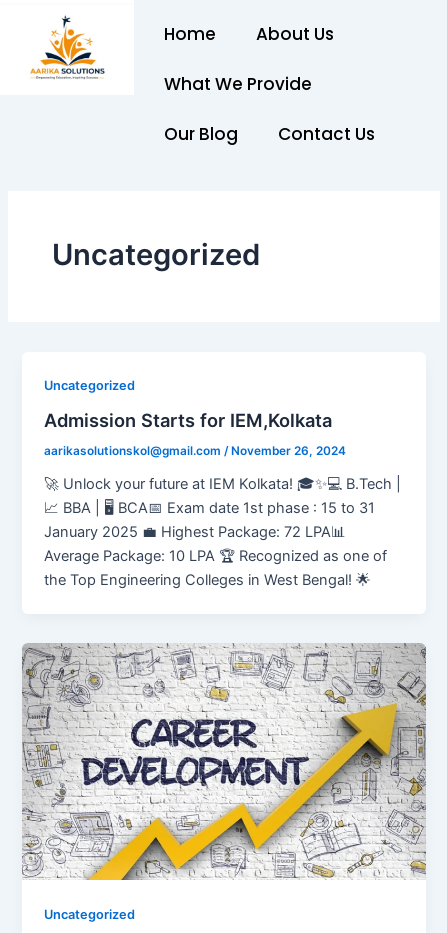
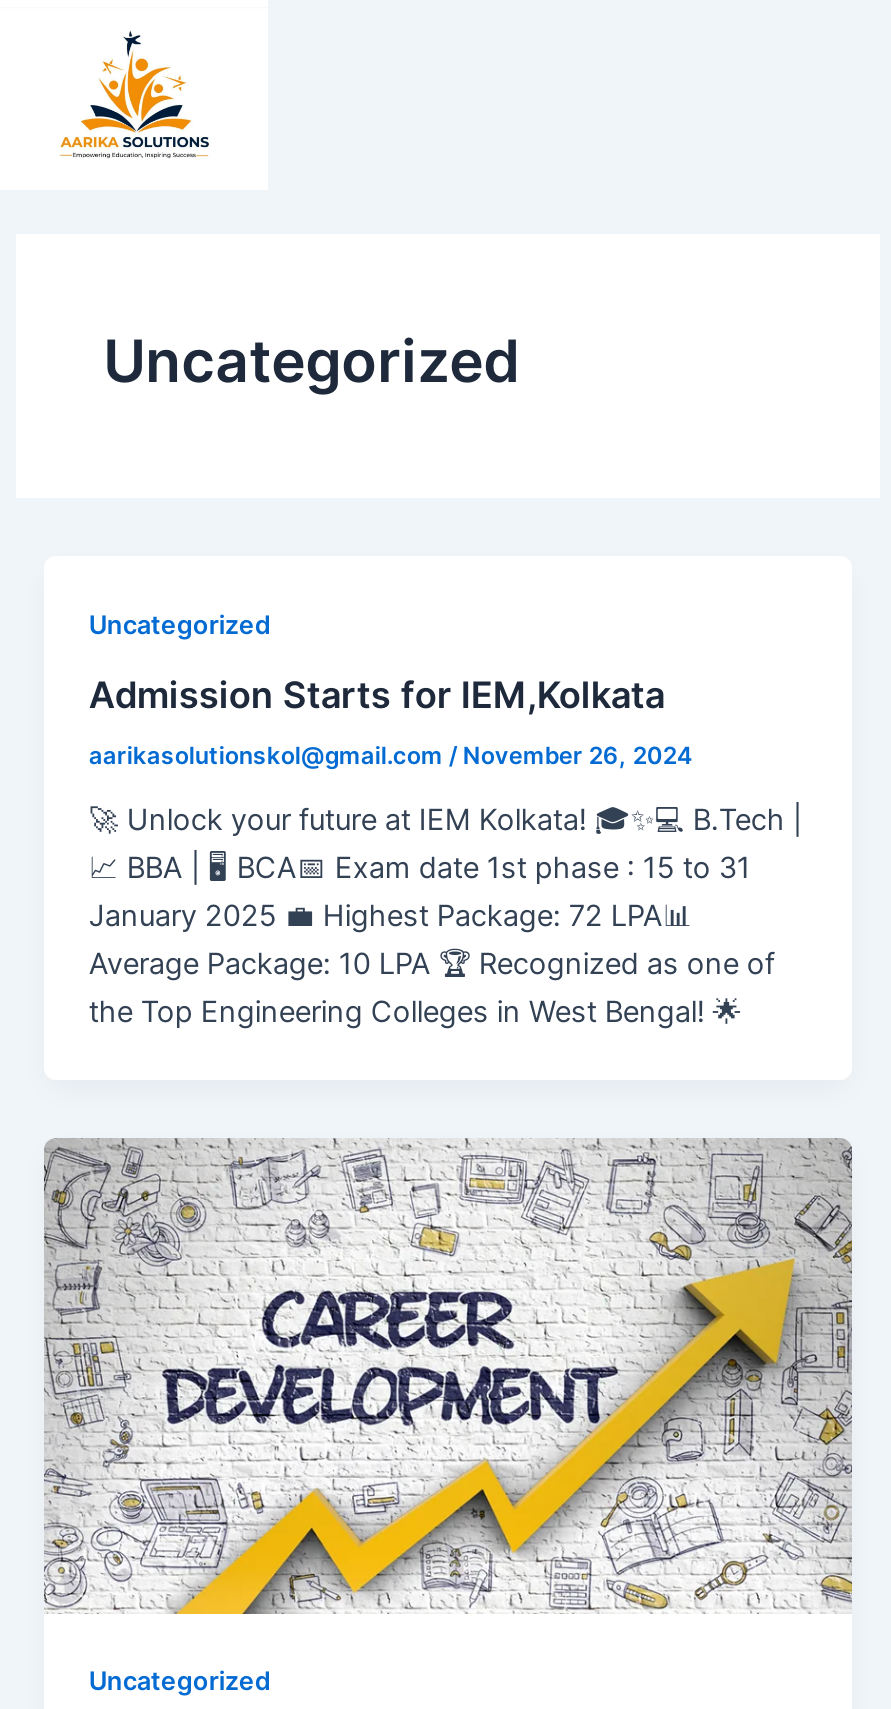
[164,22,375,146] Home | About Us | What We Provide | Our Blog | Contact Us -> none

